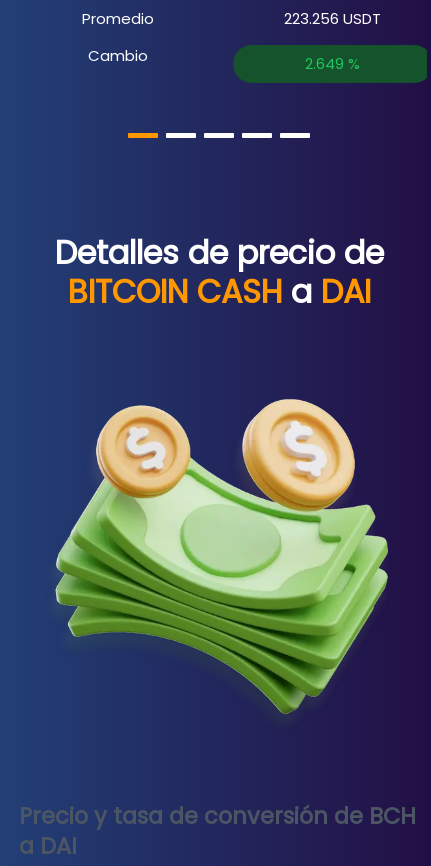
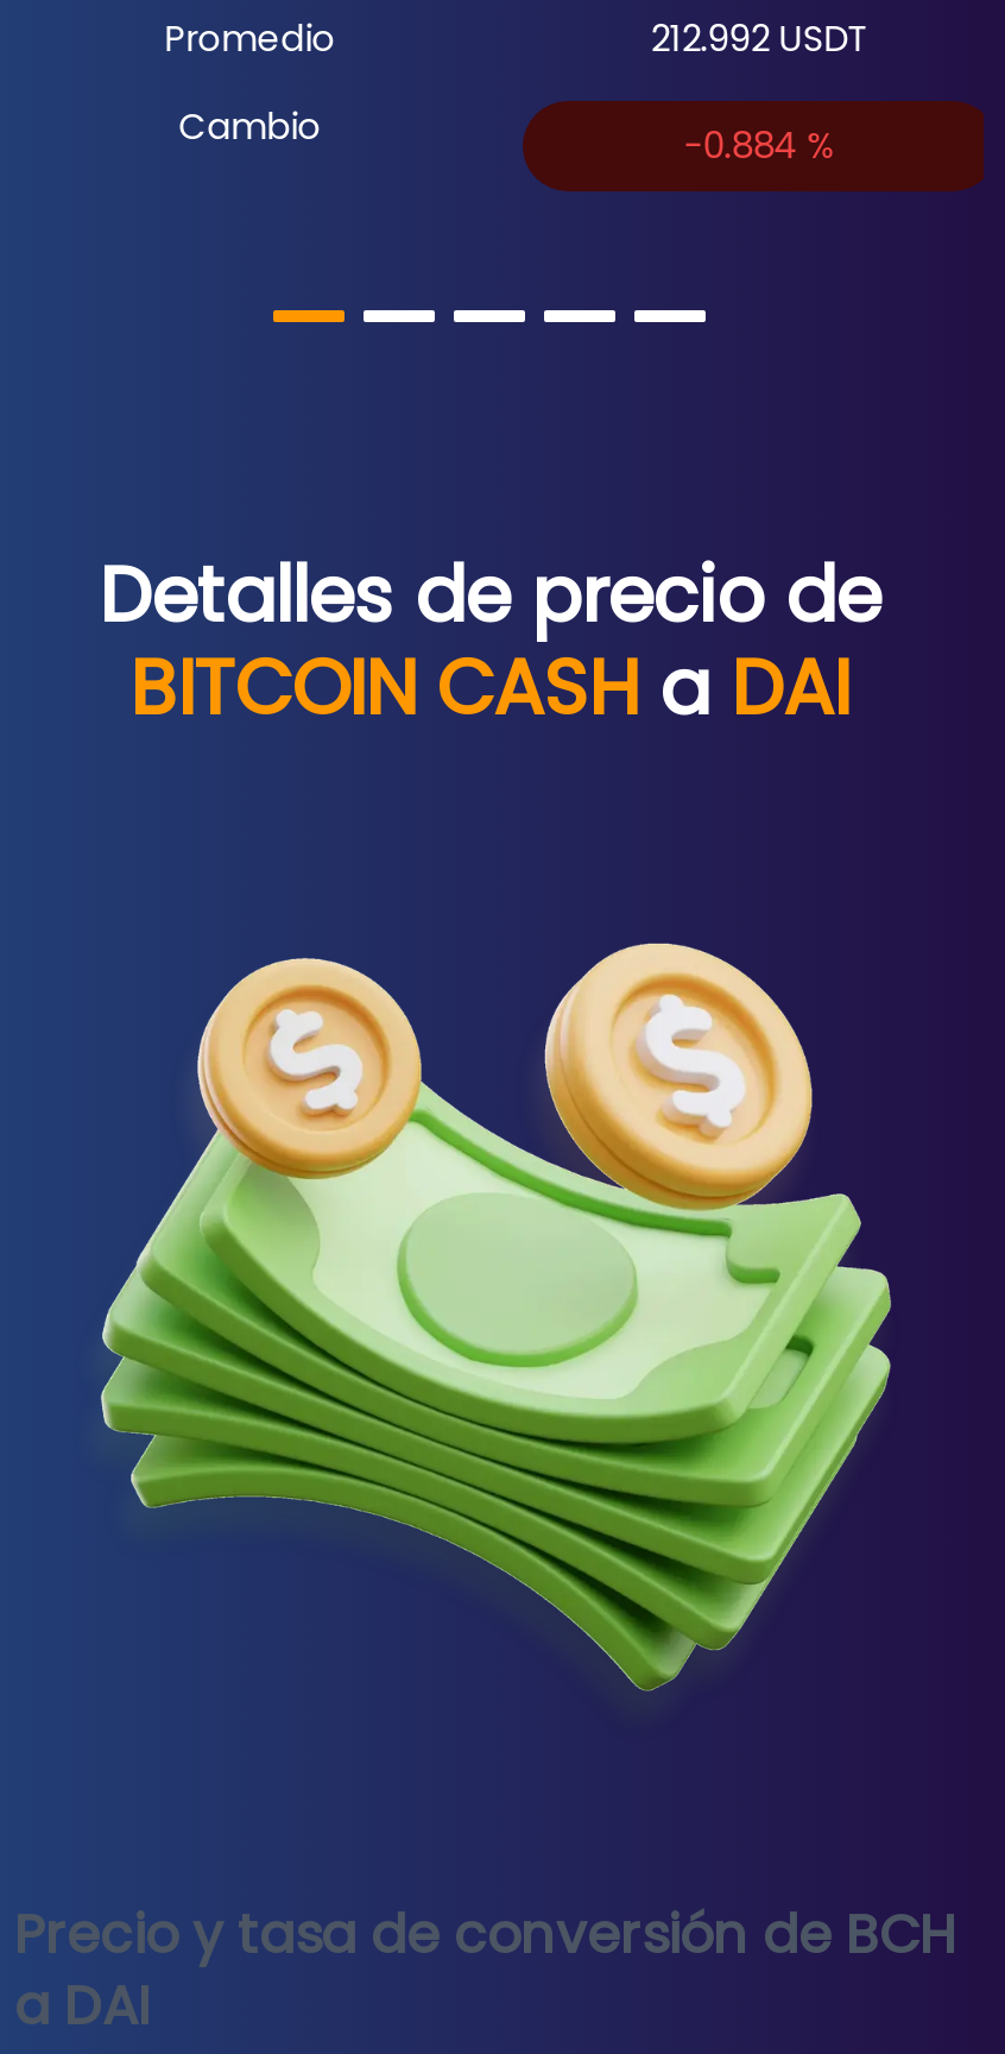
[284,8,381,29] 223.256 USDT -> [651,13,869,63] 212.992 USDT
[305,53,360,74] 2.649% -> [684,120,836,170] -0.884%

